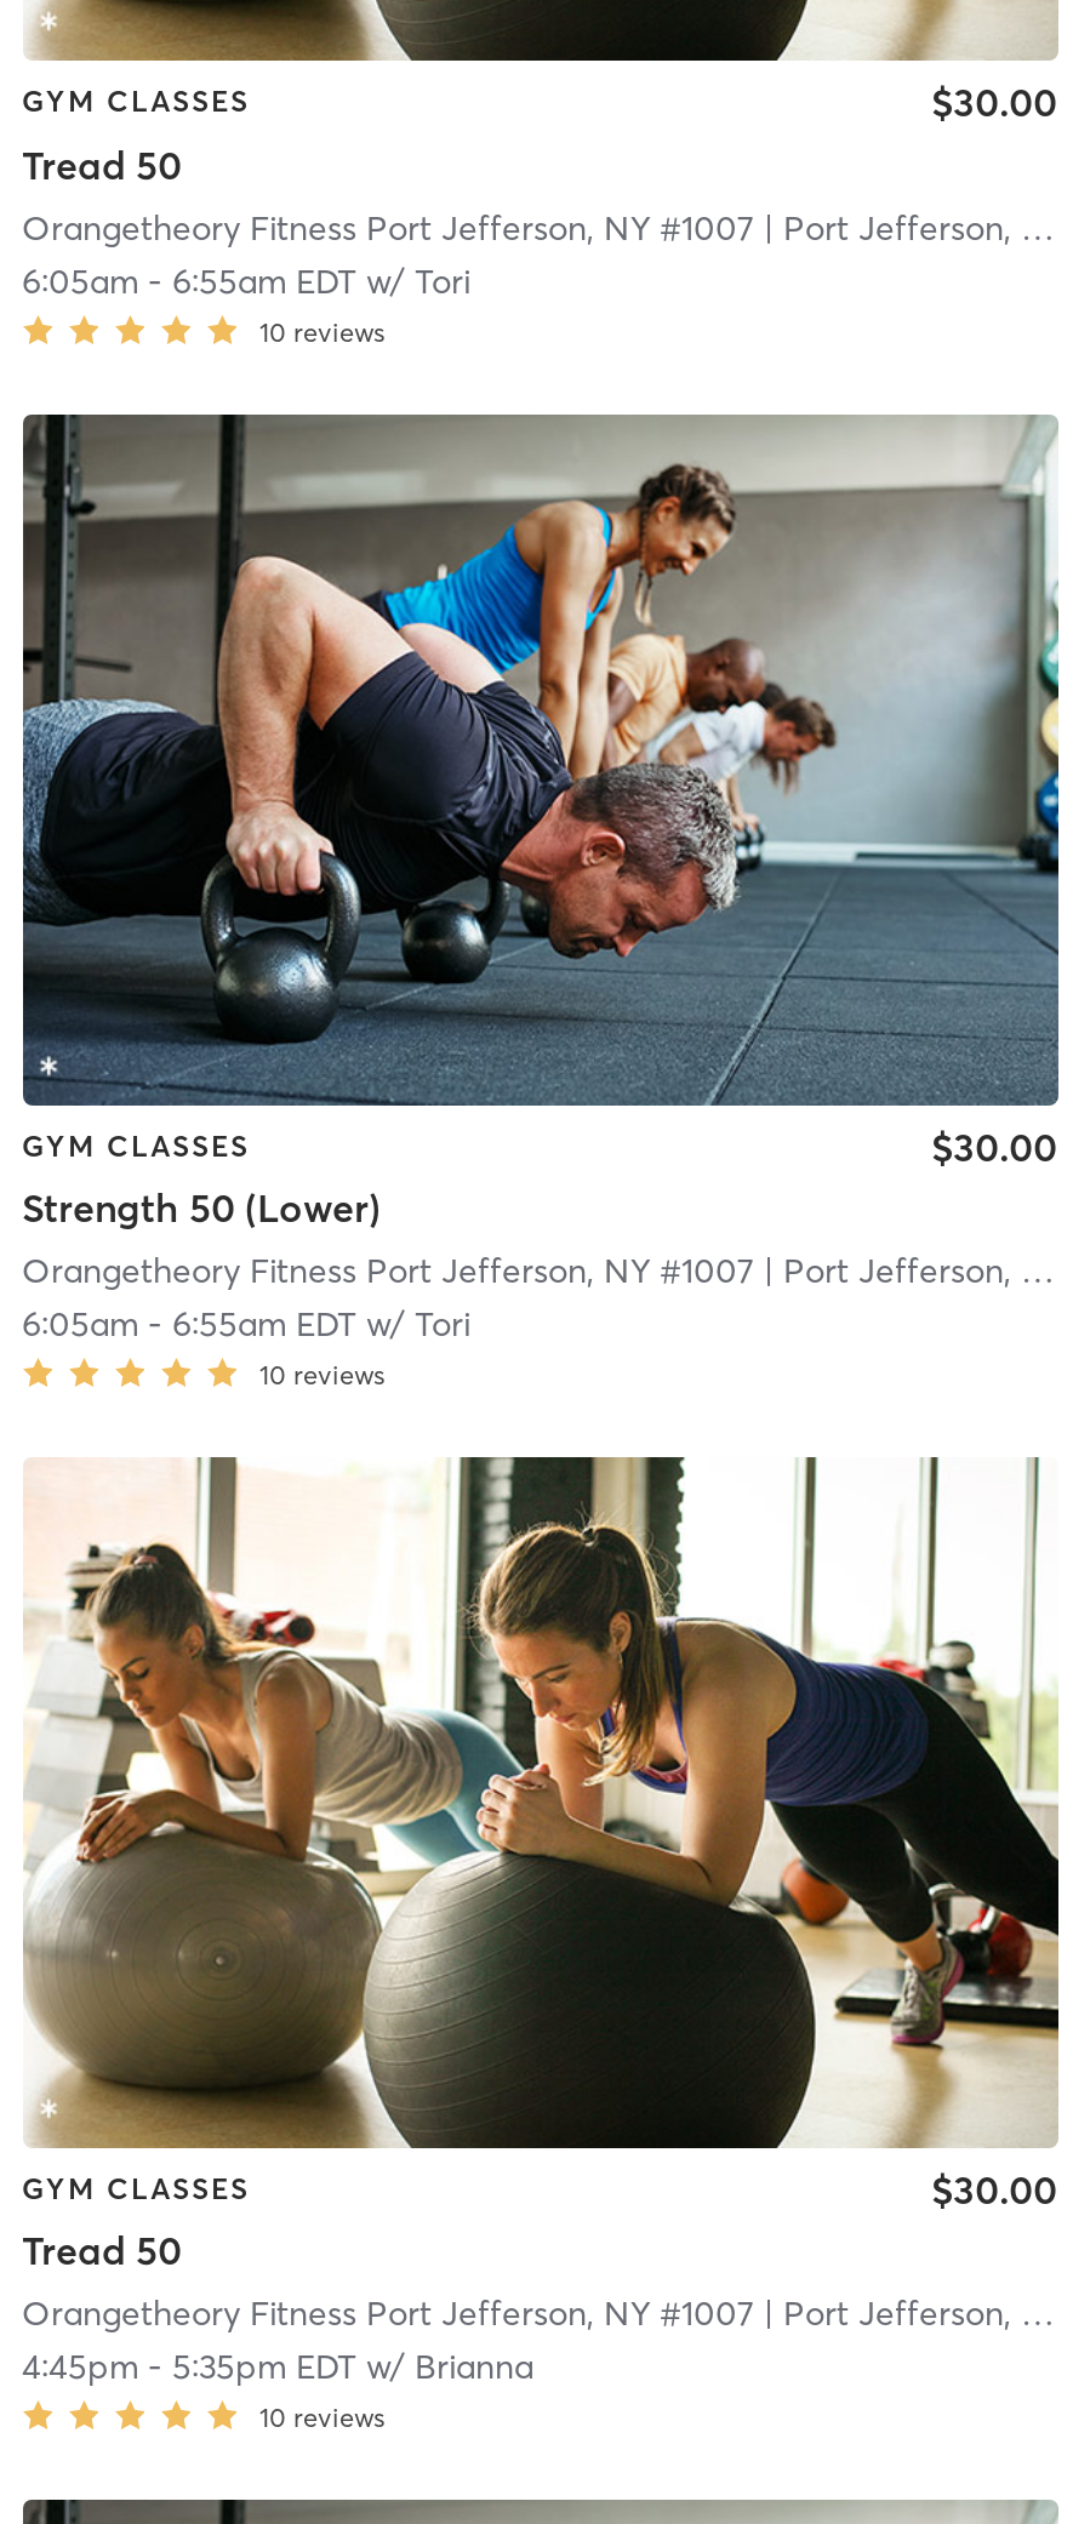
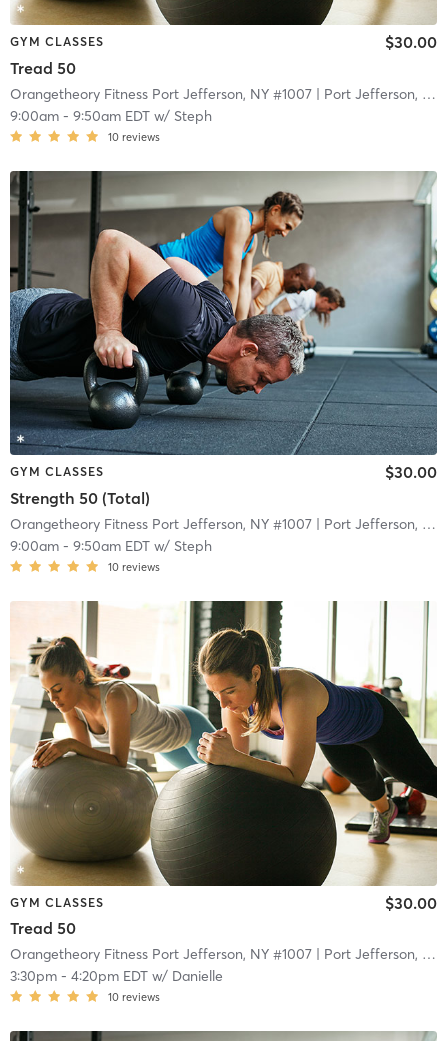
[22,259,470,303] 6:05am - 6:55am EDT w/ Tori -> [9,107,211,125] 9:00am - 9:50am EDT w/ Steph
[22,1183,381,1232] Strength 50 (Lower) -> [9,488,149,508] Strength 50 (Total)
[22,1302,470,1346] 6:05am - 6:55am EDT w/ Tori -> [9,537,211,555] 9:00am - 9:50am EDT w/ Steph
[22,2345,533,2388] 4:45pm - 5:35pm EDT w/ Brianna -> [9,967,222,985] 3:30pm - 4:20pm EDT w/ Danielle

